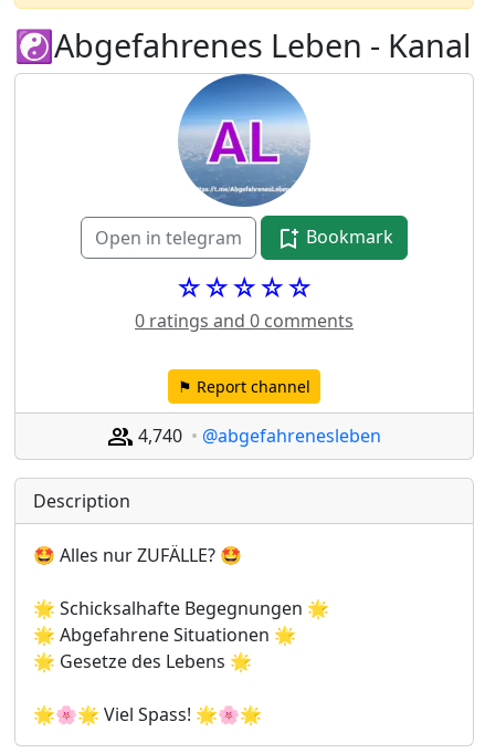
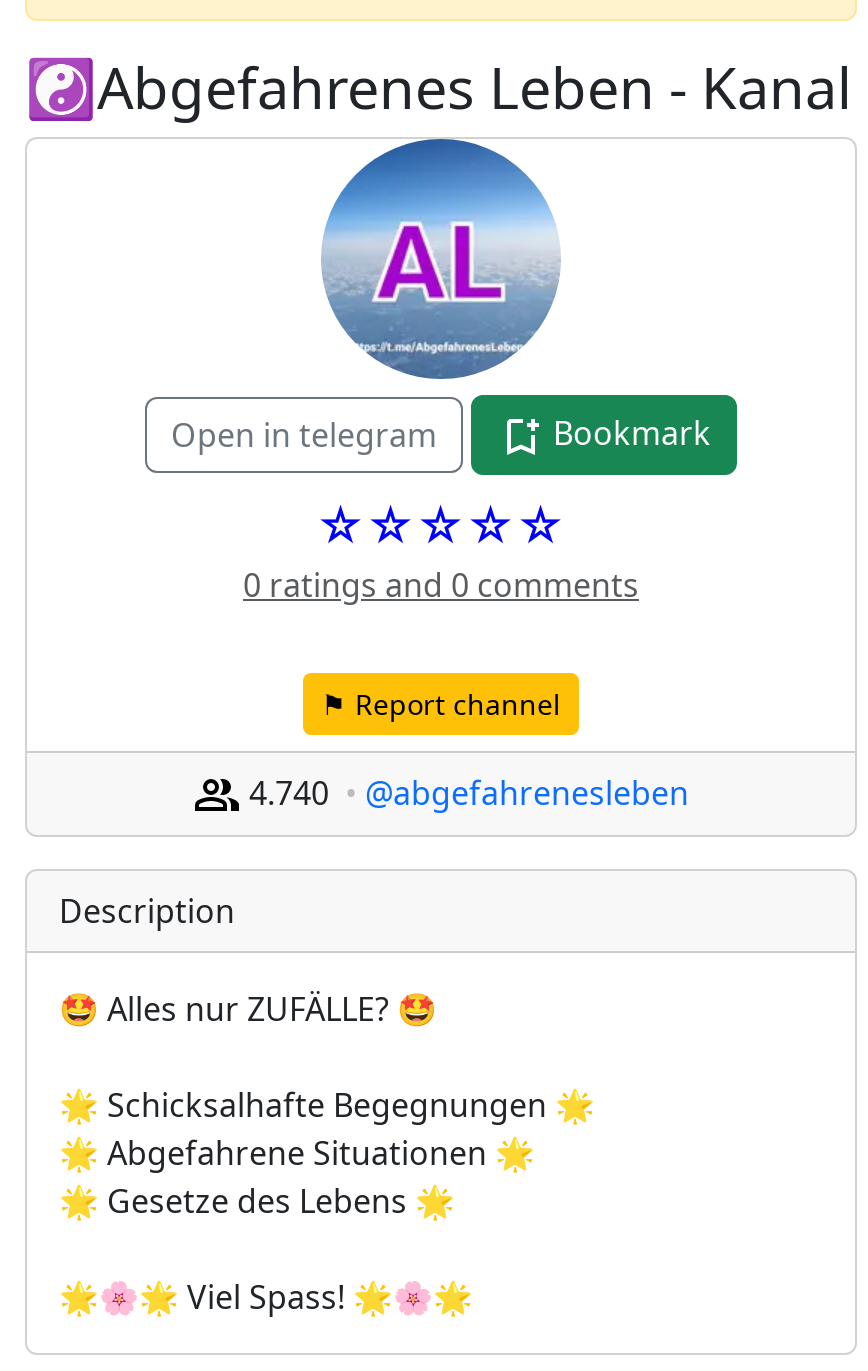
[138,423,381,447] 4,740 @abgefahrenesleben -> [249,770,689,814] 4.740 @abgefahrenesleben

